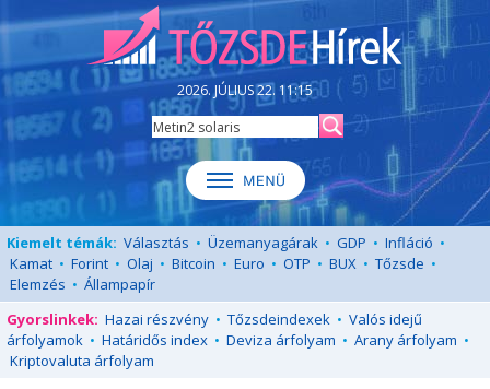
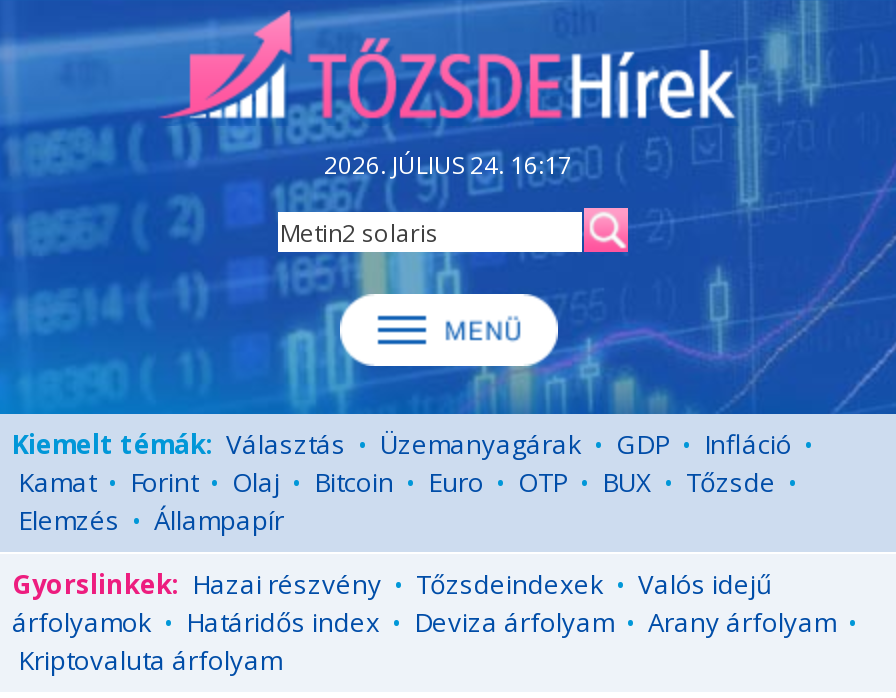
[177,81,313,99] 2026. JÚLIUS 22. 11:15 -> [324,148,572,182] 2026. JÚLIUS 24. 16:17

